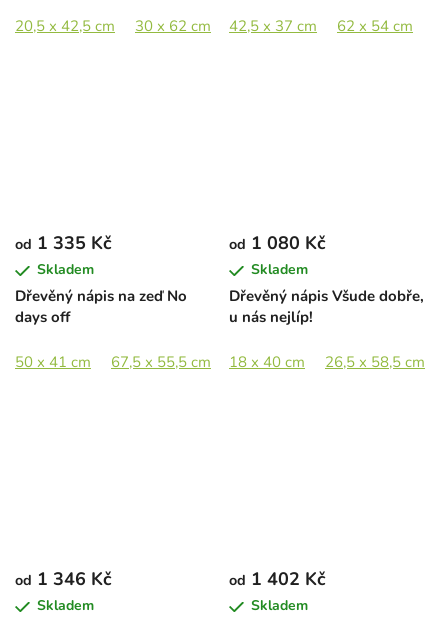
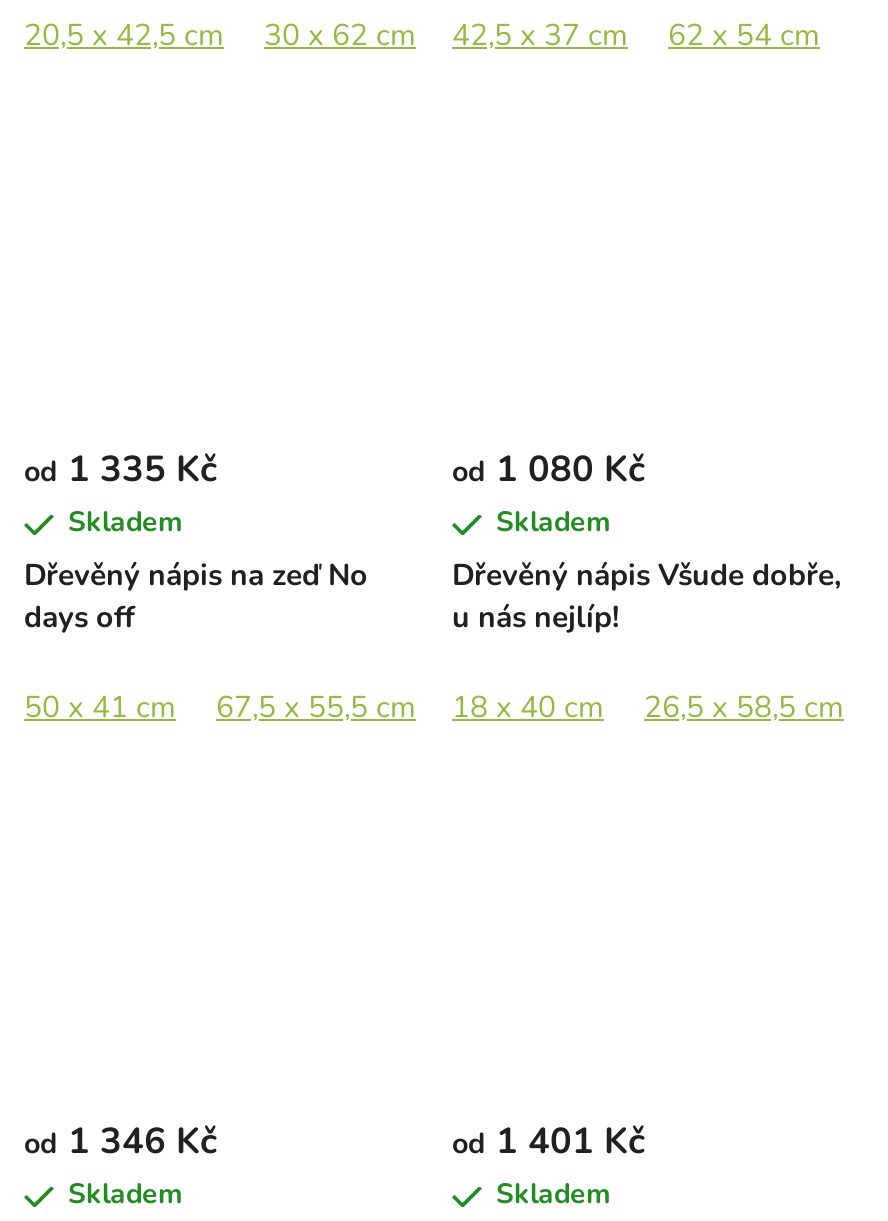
[229,567,326,591] od 1 402 Kč -> [452,1116,646,1164] od 1 401 Kč

